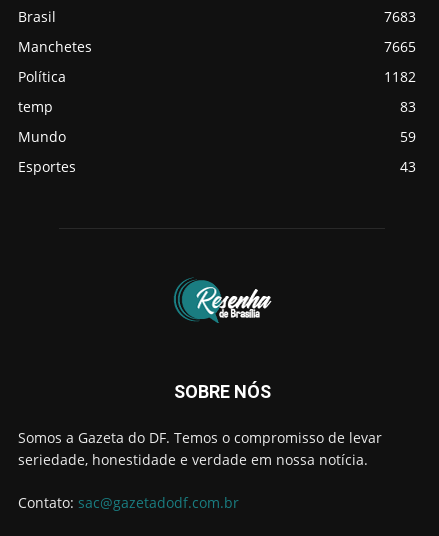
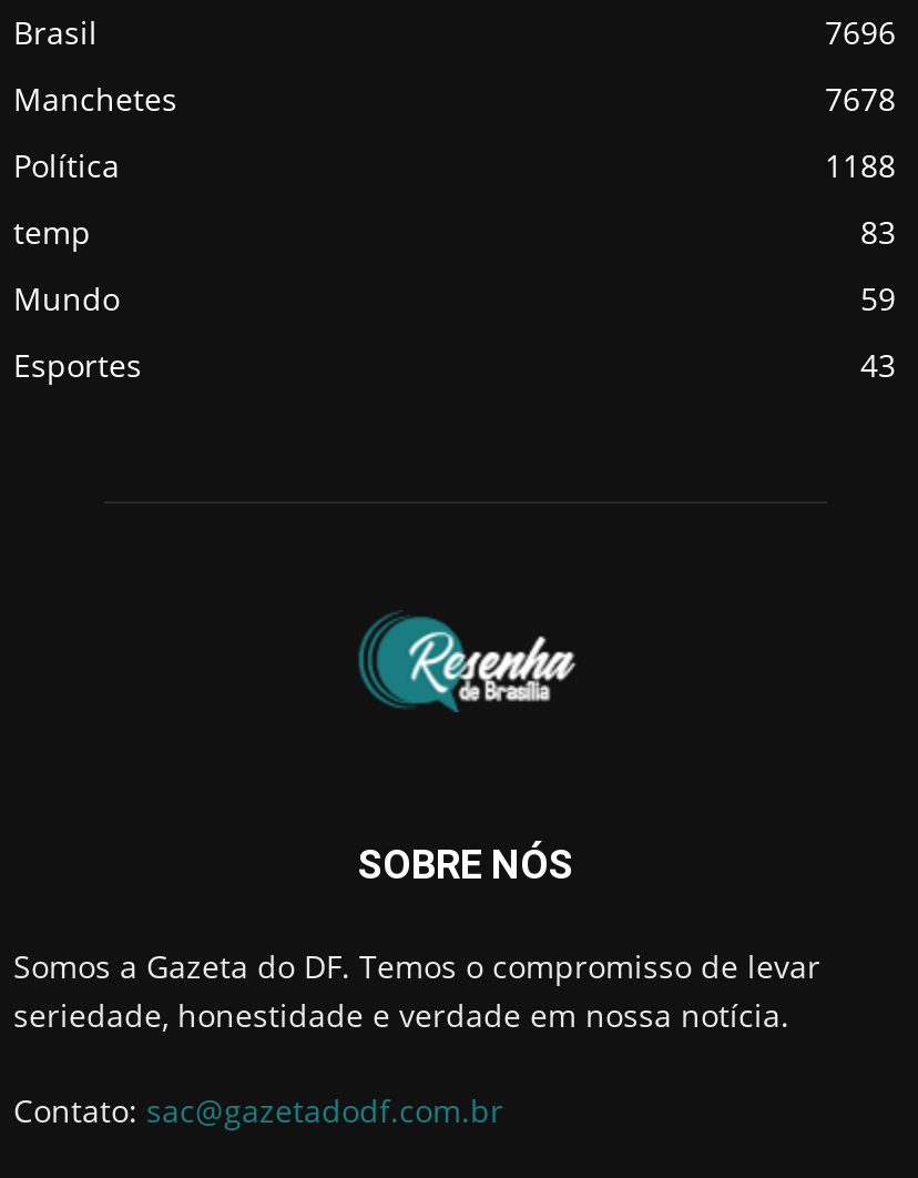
[384,7,416,26] 7683 -> [825,11,896,53] 7696
[384,37,416,56] 7665 -> [825,78,896,120] 7678
[384,67,416,86] 1182 -> [825,144,896,186] 1188

